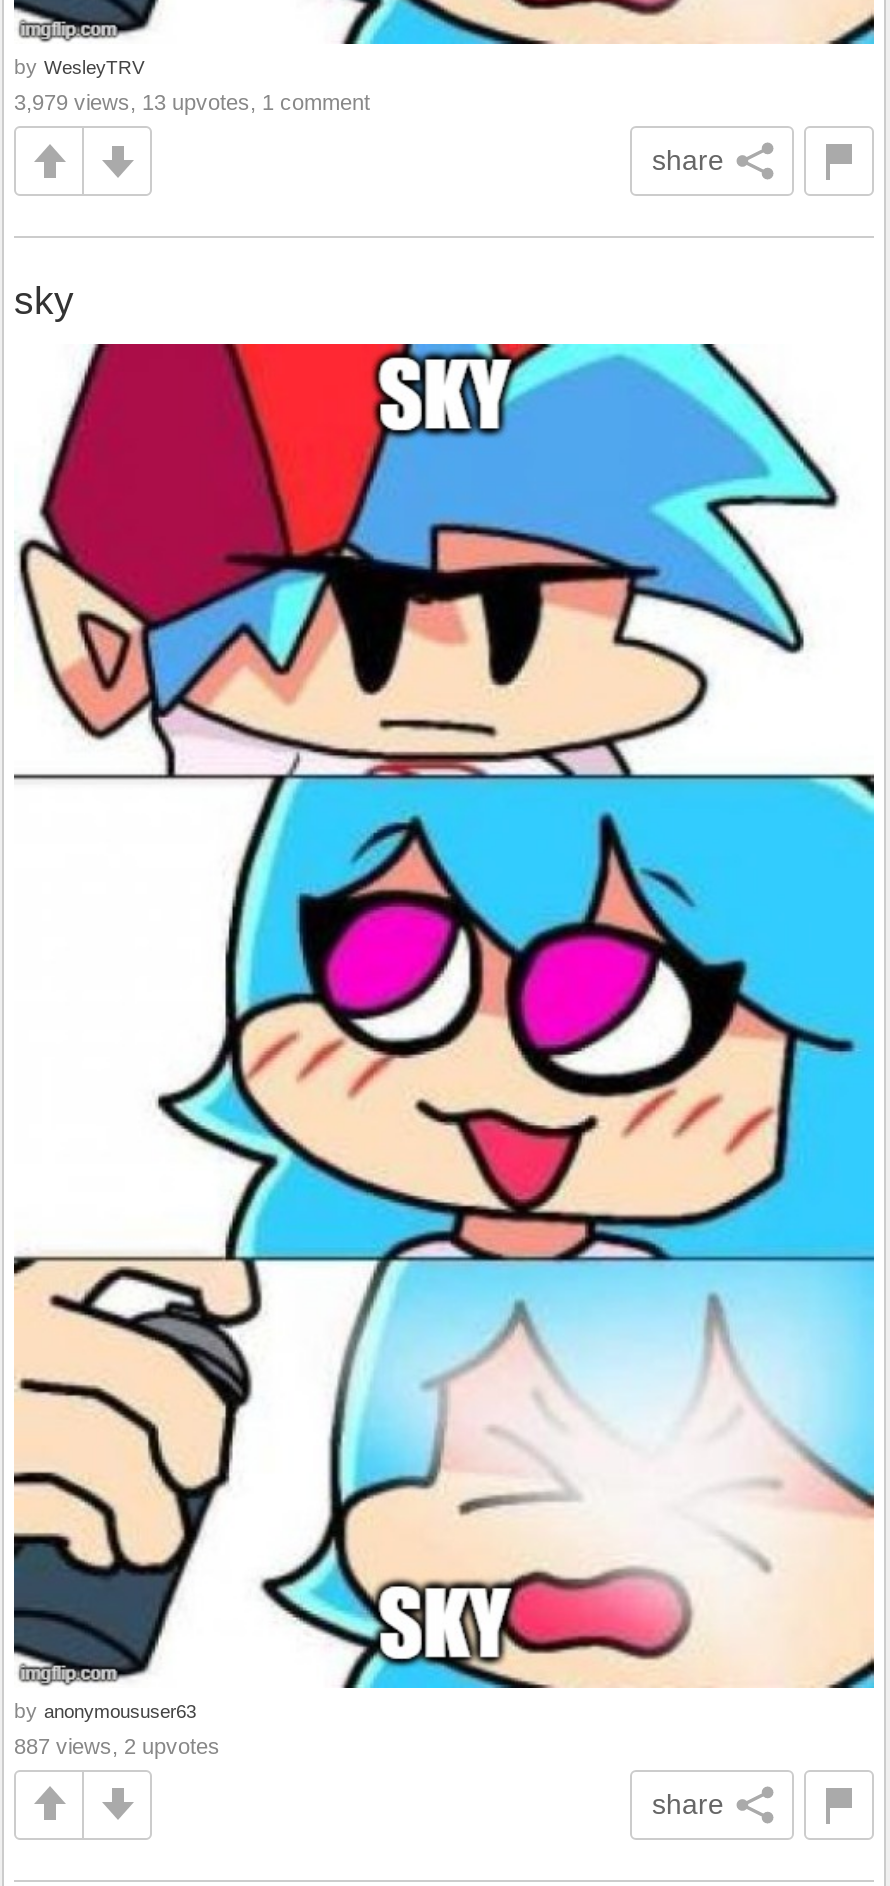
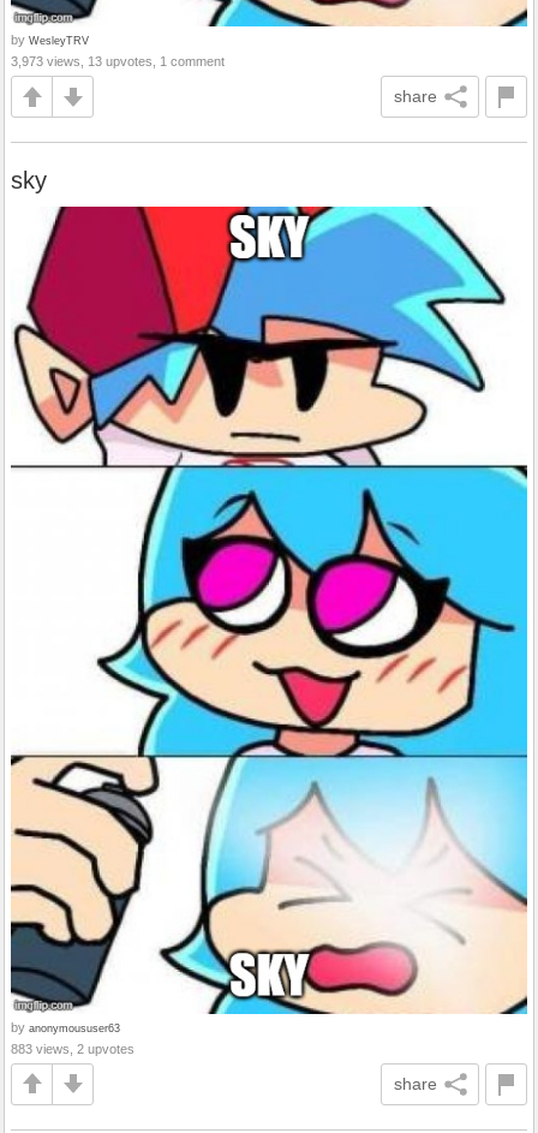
[14,91,370,115] 3,979 views, 13 upvotes, 1 comment -> [11,55,225,69] 3,973 views, 13 upvotes, 1 comment
[14,1734,220,1758] 887 views, 2 upvotes -> [11,1041,134,1056] 883 views, 2 upvotes

